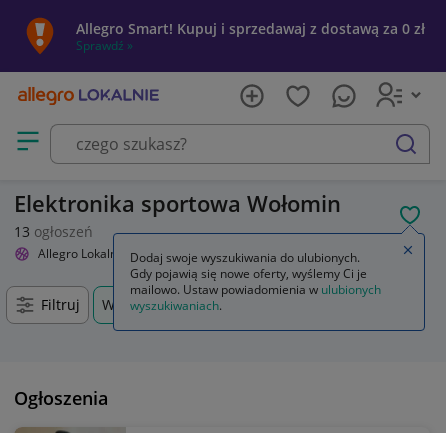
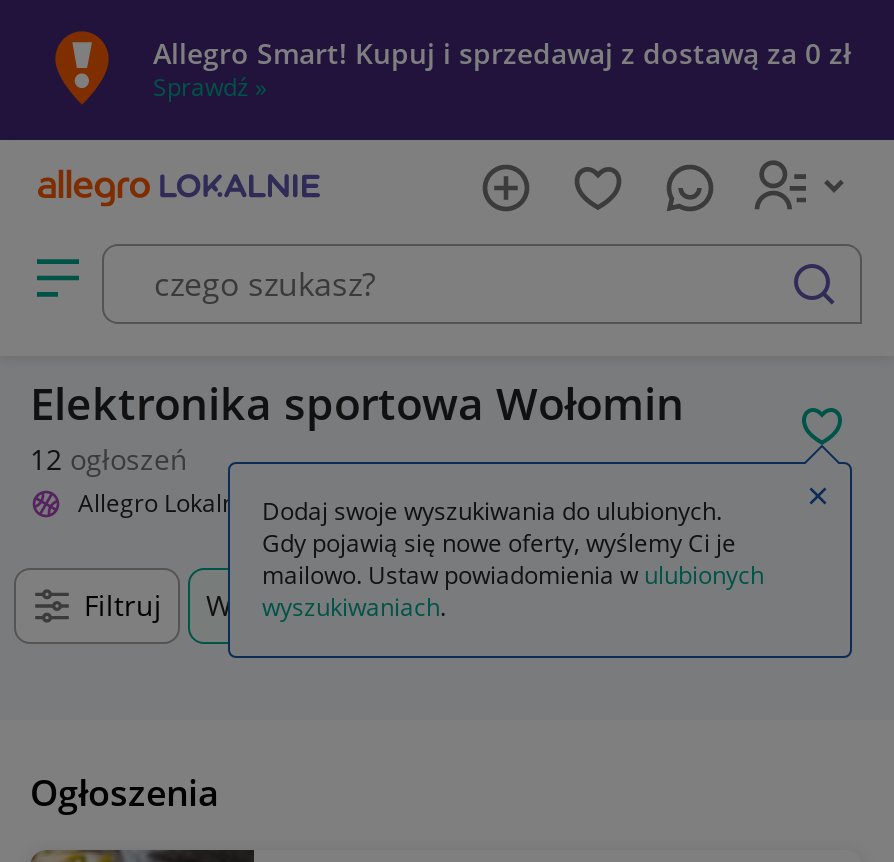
[14,222,93,241] 13 ogłoszeń -> [30,440,188,478] 12 ogłoszeń

